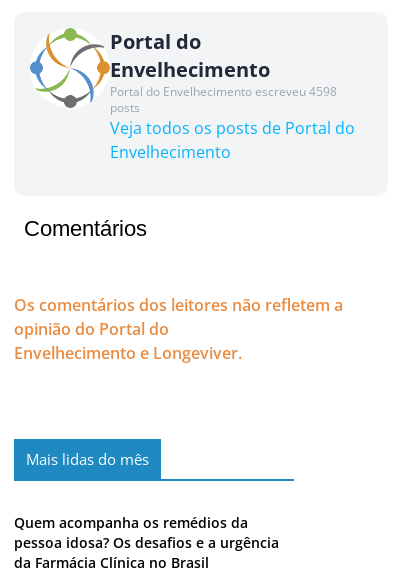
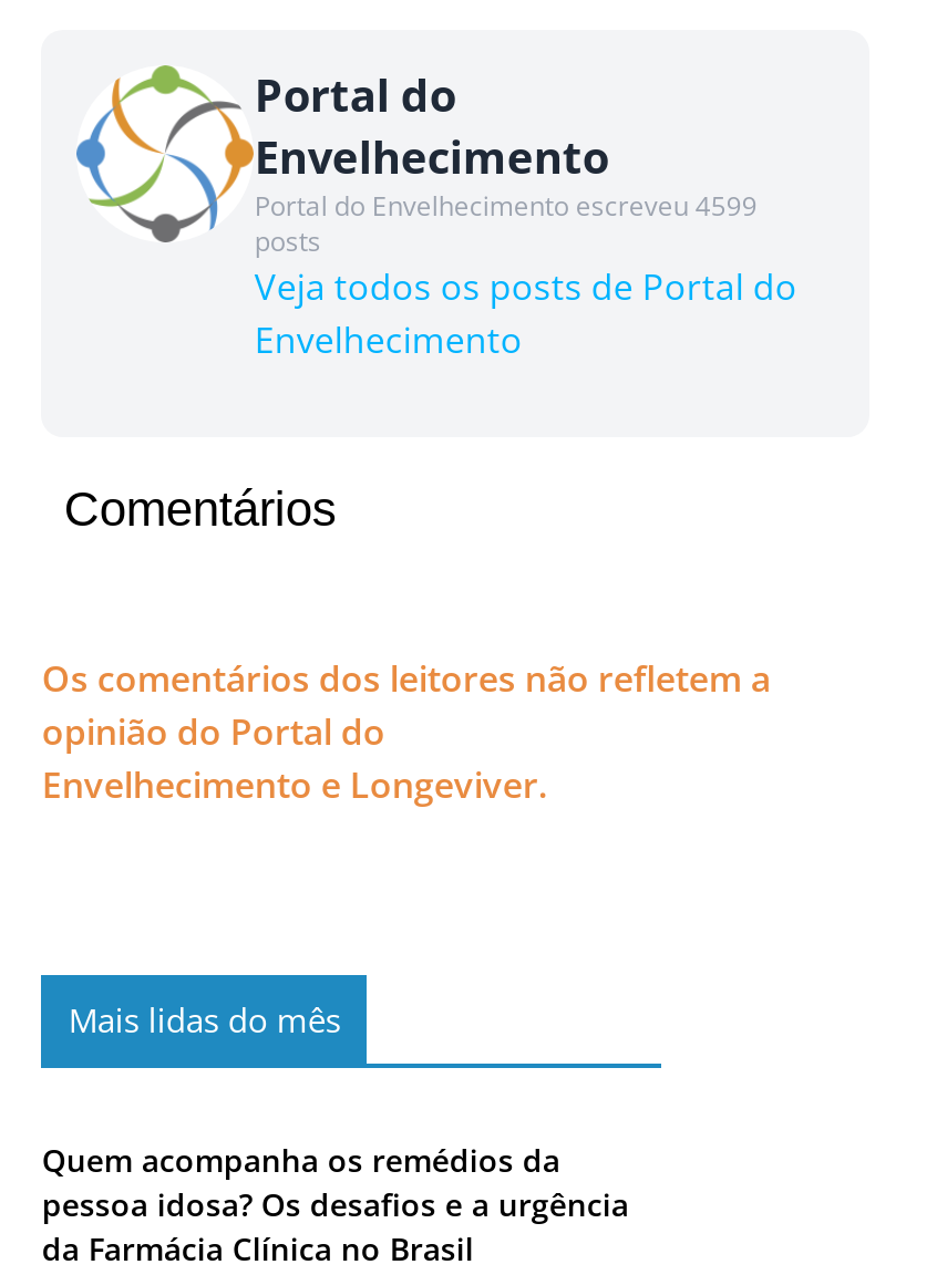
[110,83,337,100] Portal do Envelhecimento escreveu 4598 -> [255,187,757,224] Portal do Envelhecimento escreveu 4599

